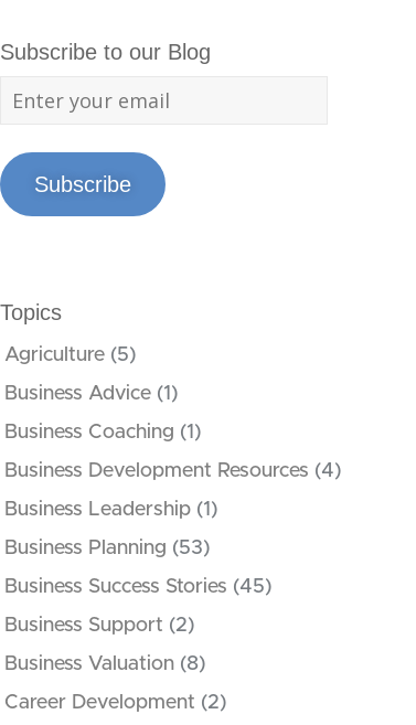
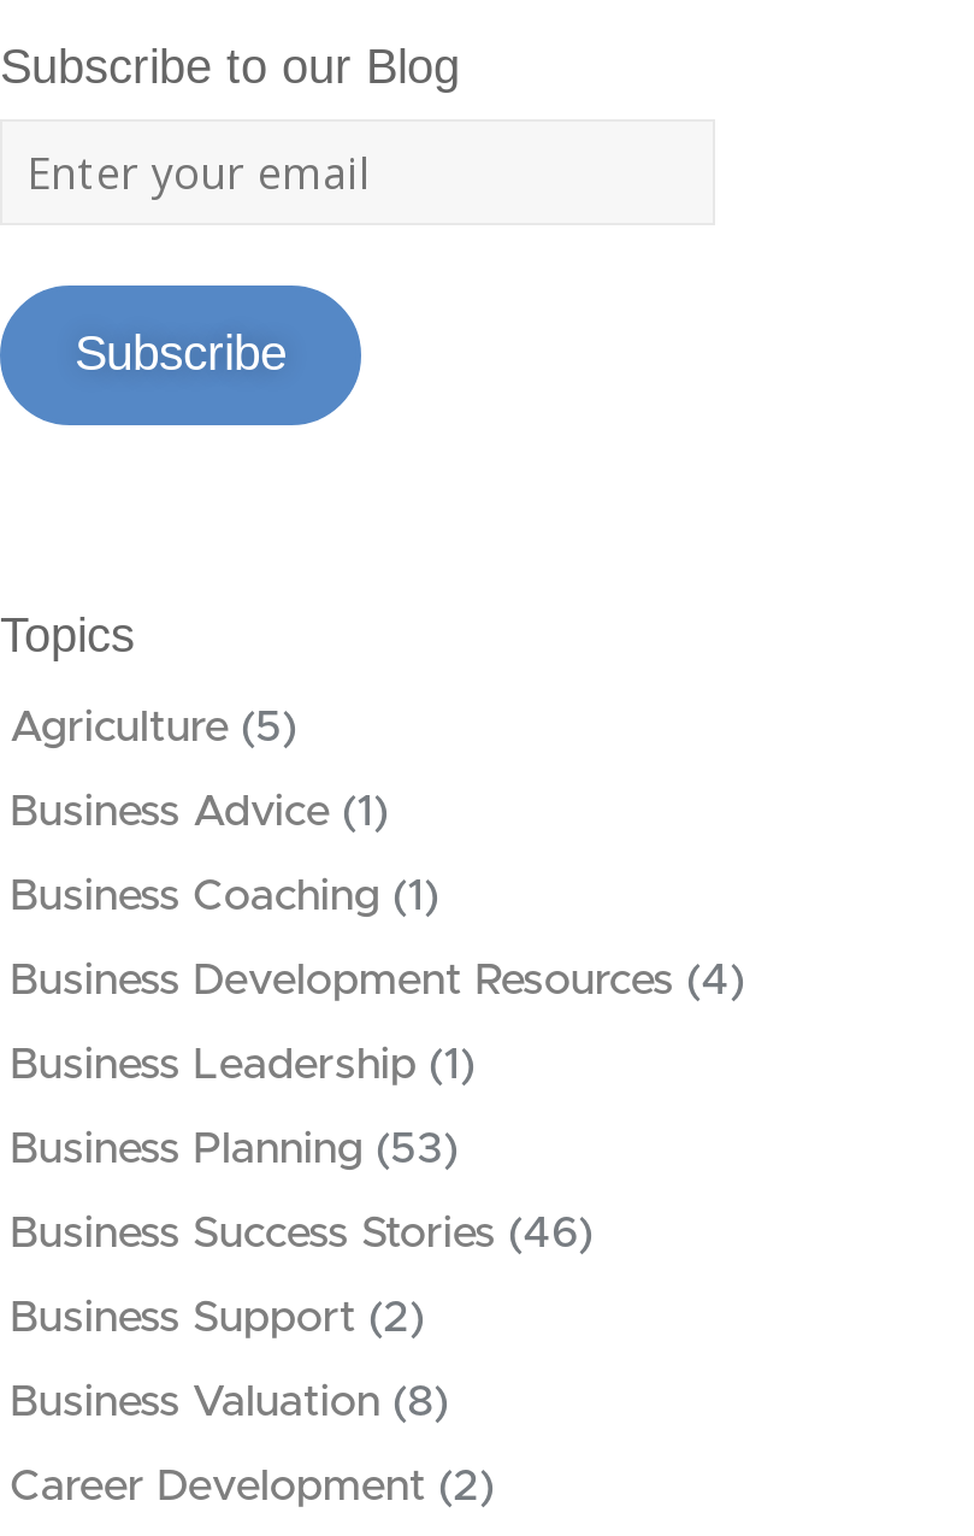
[4,578,271,597] Business Success Stories (45) -> [10,1213,592,1256] Business Success Stories (46)

